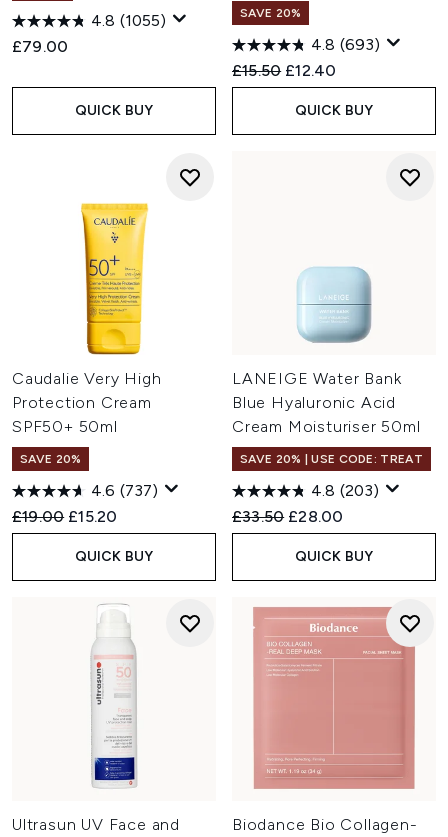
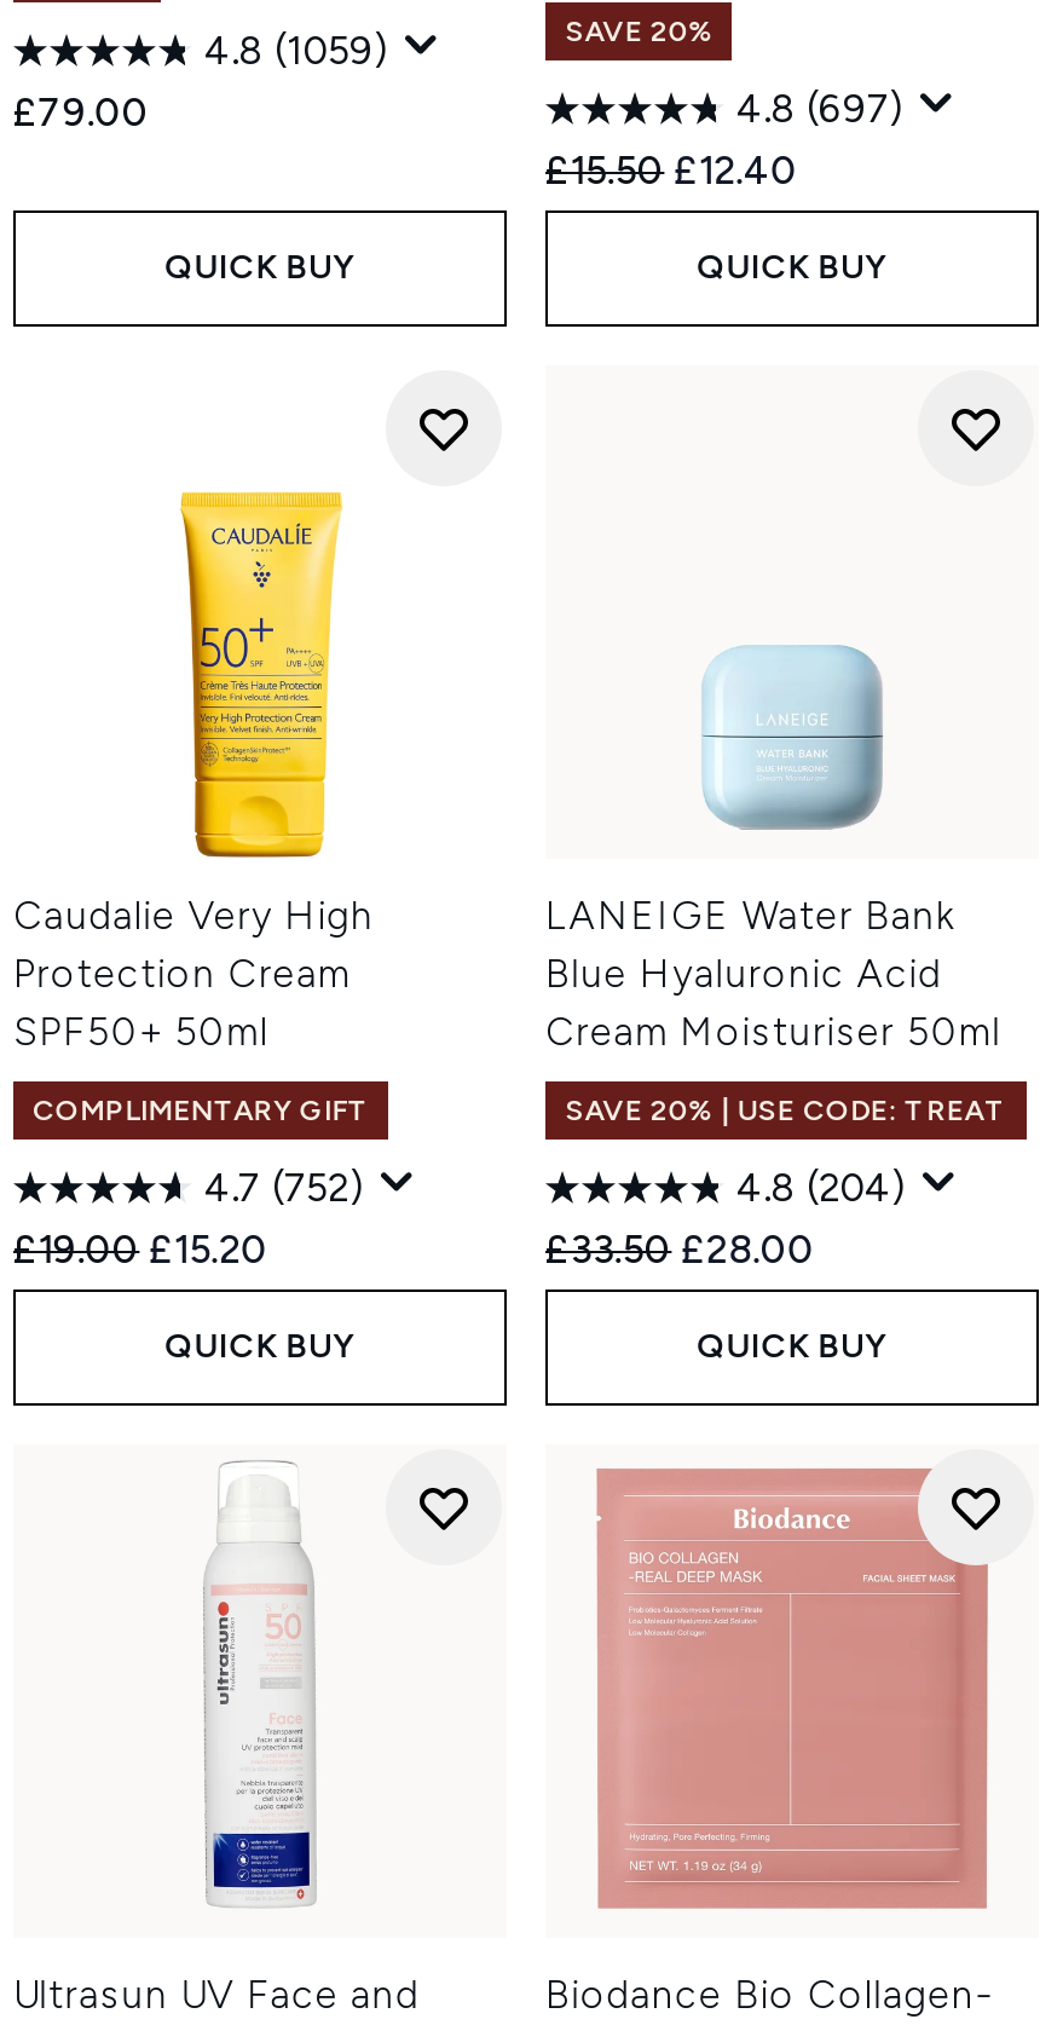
[91,11,166,30] 4.8 (1055) -> [204,27,388,73] 4.8 (1059)
[311,35,380,54] 4.8 (693) -> [736,85,903,131] 4.8 (697)
[20,452,81,466] SAVE 20% -> [33,1094,370,1127] COMPLIMENTARY GIFT
[91,481,158,500] 4.6 (737) -> [204,1164,364,1210] 4.7 (752)
[311,481,379,500] 4.8 (203) -> [736,1164,906,1210] 4.8 (204)

